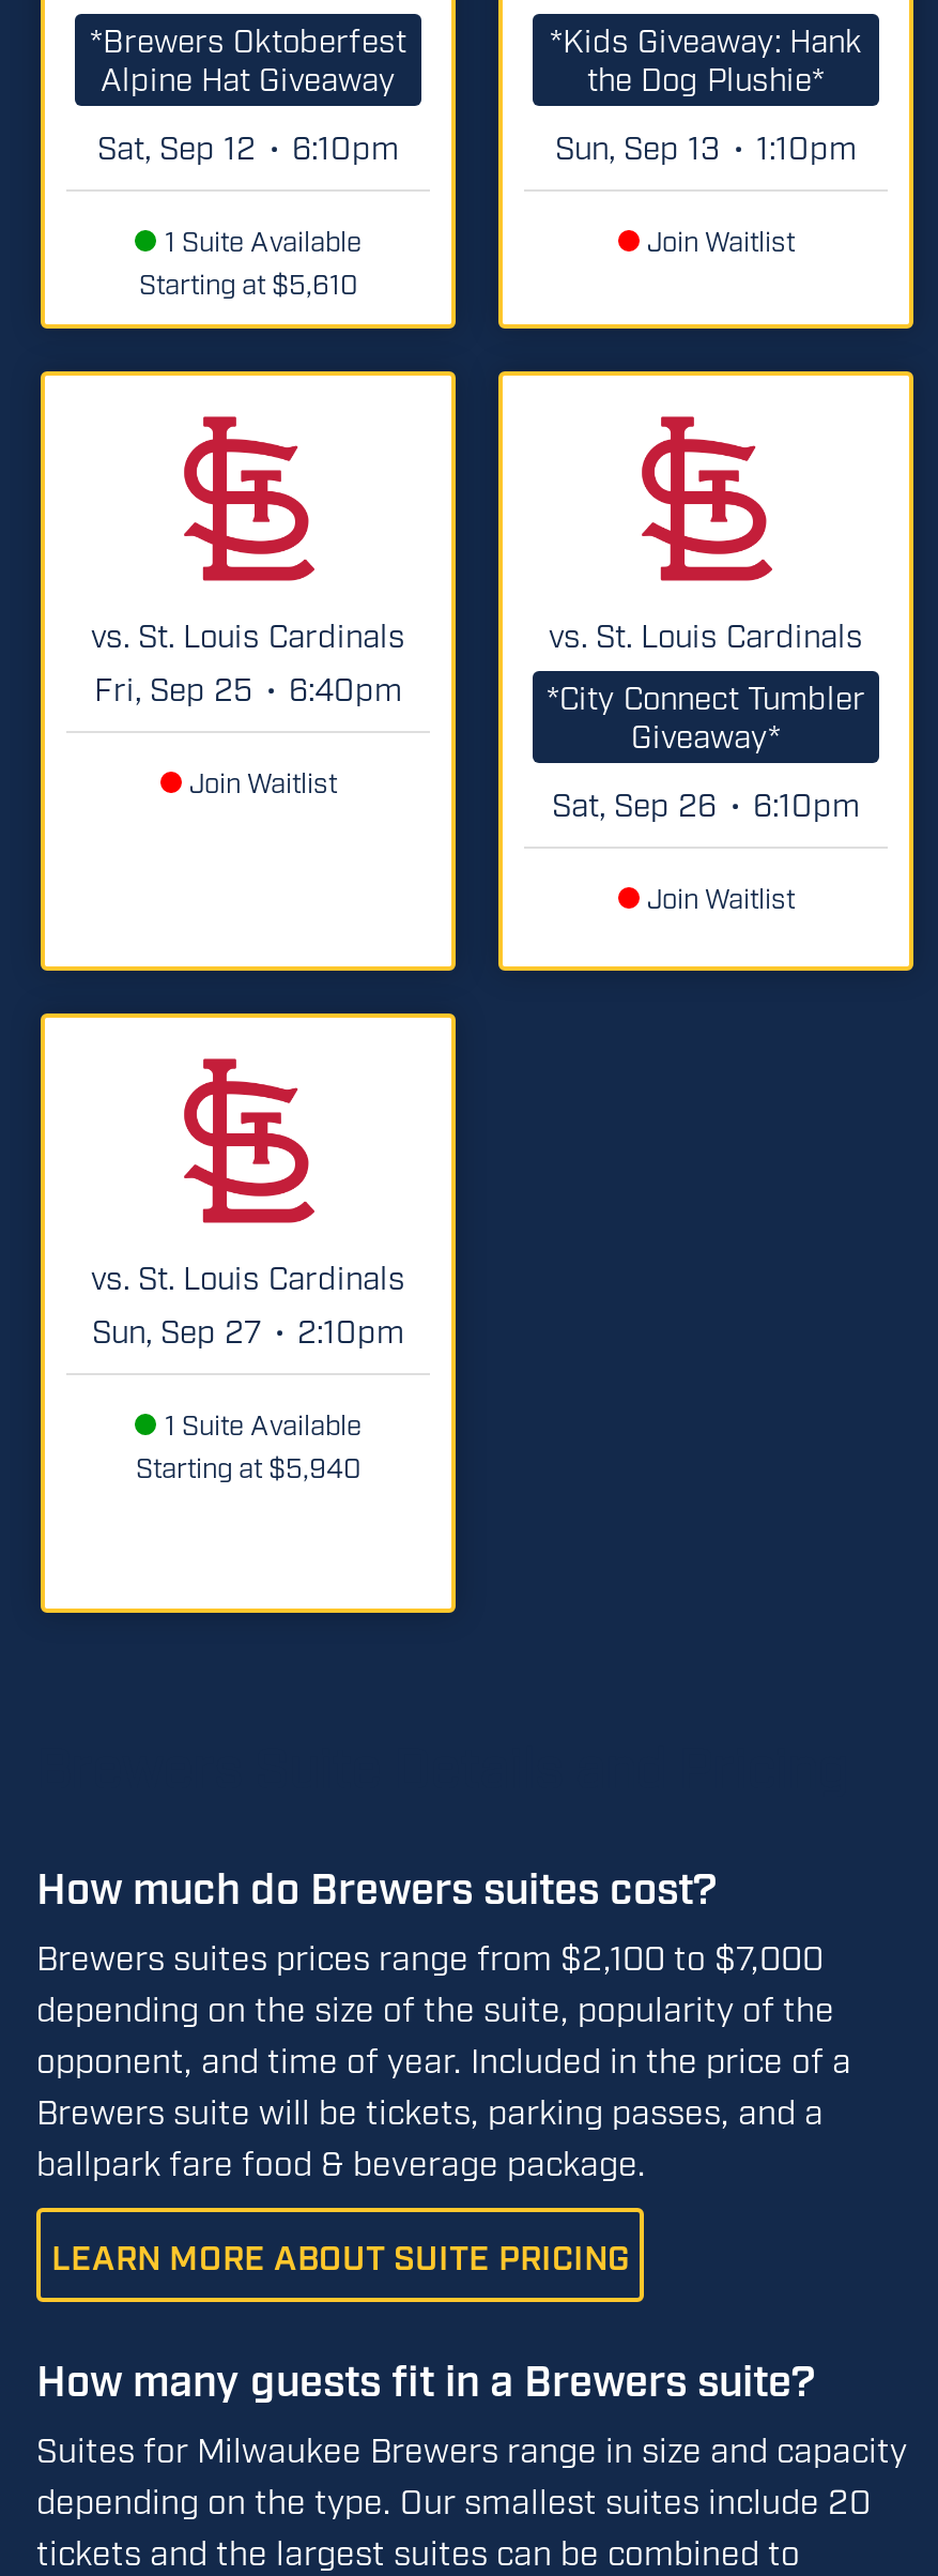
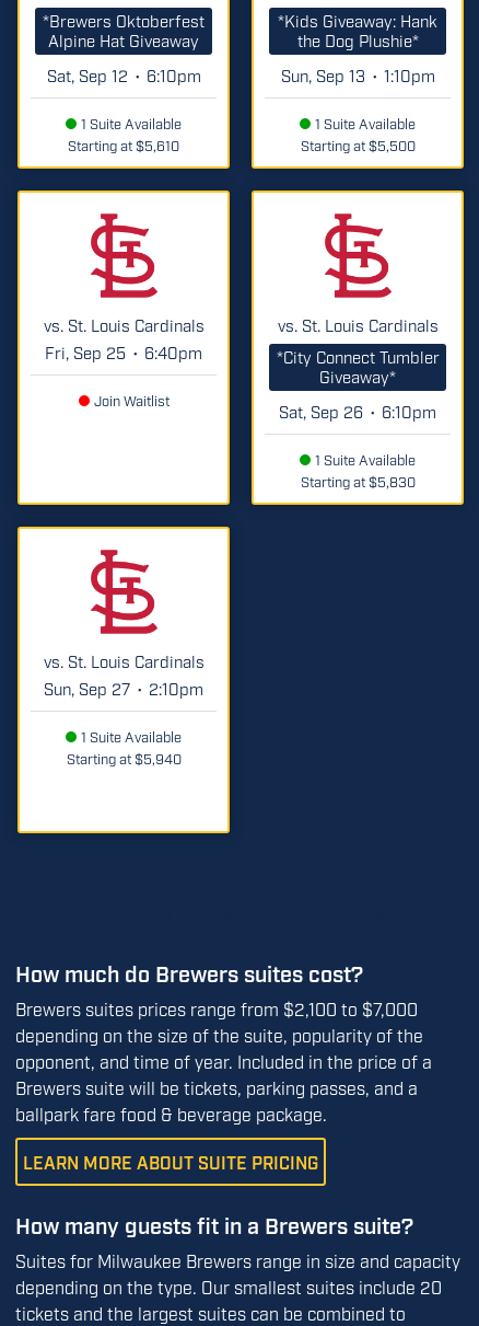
[647,222,795,256] Join Waitlist -> [300,114,416,153] 1 Suite Available | Starting at $5,500
[647,879,795,913] Join Waitlist -> [300,450,416,489] 1 Suite Available | Starting at $5,830

